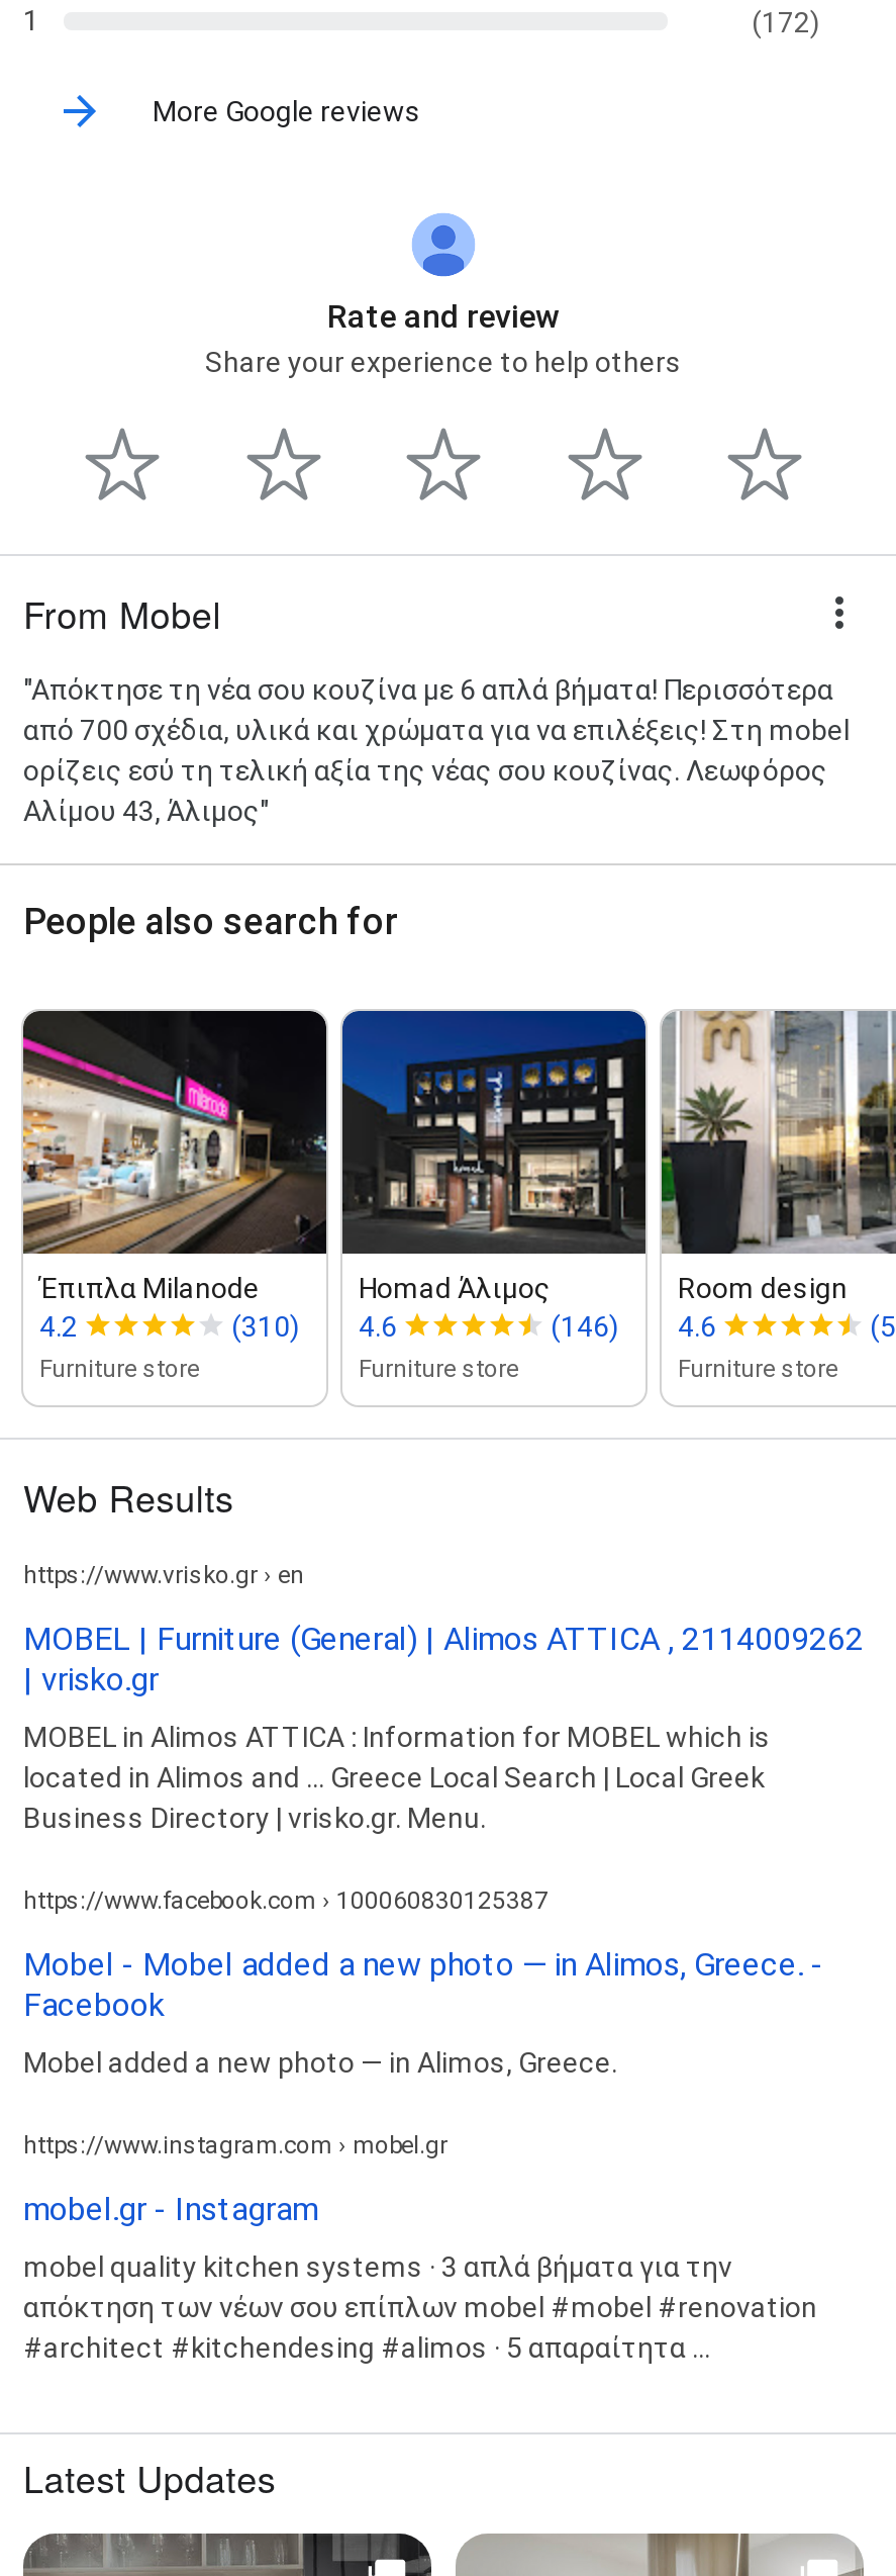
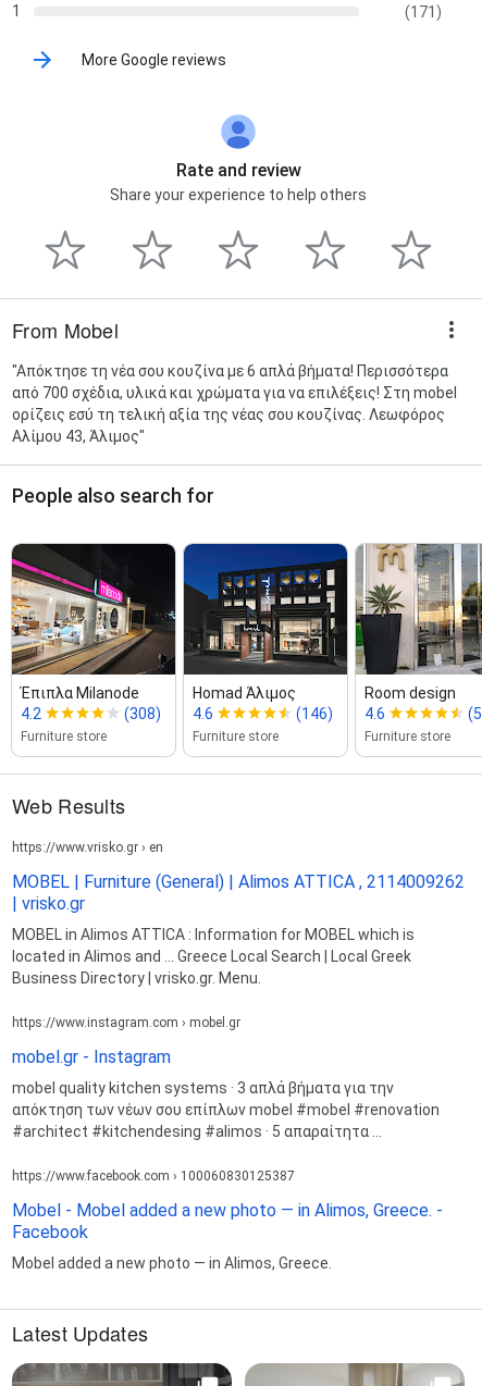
[752,5,820,38] (172) -> [404,3,441,20] (171)
[231,1310,397,1342] (310) 4.6 -> [124,705,213,722] (308) 4.6
moved [23,1886,823,2078] -> [12,1168,443,1271]: https://www.facebook.com › 100060830125387 | Mobel - Mobel added a new photo — in Alimos, Greece. - | Facebook | Mobel added a new photo — in Alimos, Greece.
moved [23,2131,817,2363] -> [12,1015,440,1140]: https://www.instagram.com › mobel.gr | mobel.gr - Instagram | mobel quality kitchen systems · 3 απλά βήματα για την | απόκτηση των νέων σου επίπλων mobel #mobel #renovation | #architect #kitchendesing #alimos · 5 απαραίτητα ...

